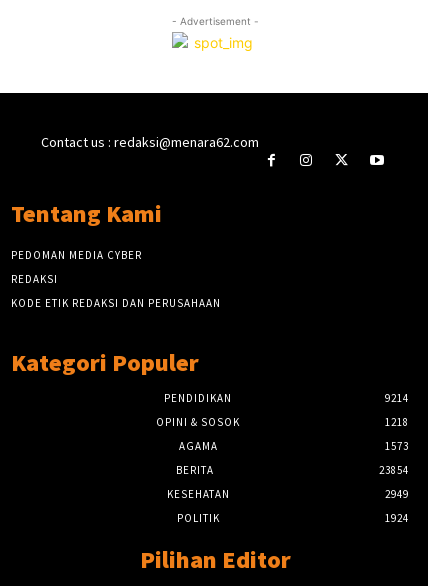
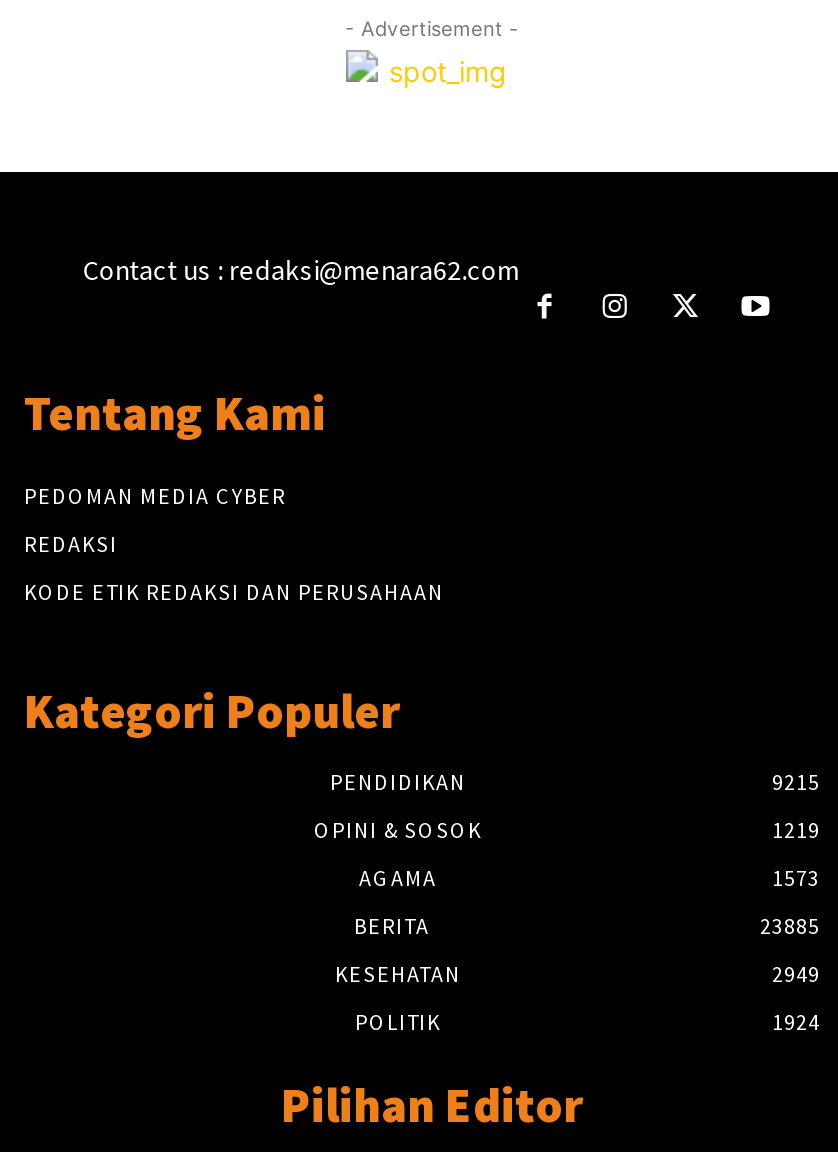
[385,391,409,405] 9214 -> [772,768,820,796] 9215
[385,415,409,429] 1218 -> [772,816,820,844] 1219
[379,463,409,477] 23854 -> [760,912,820,940] 23885

